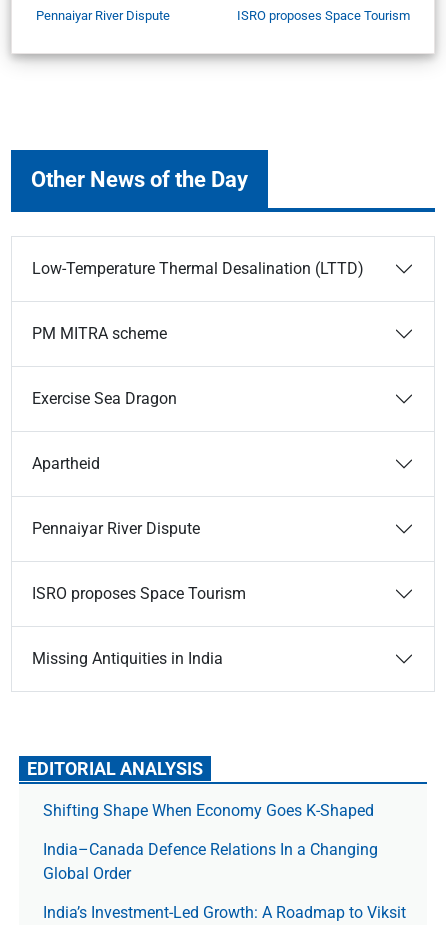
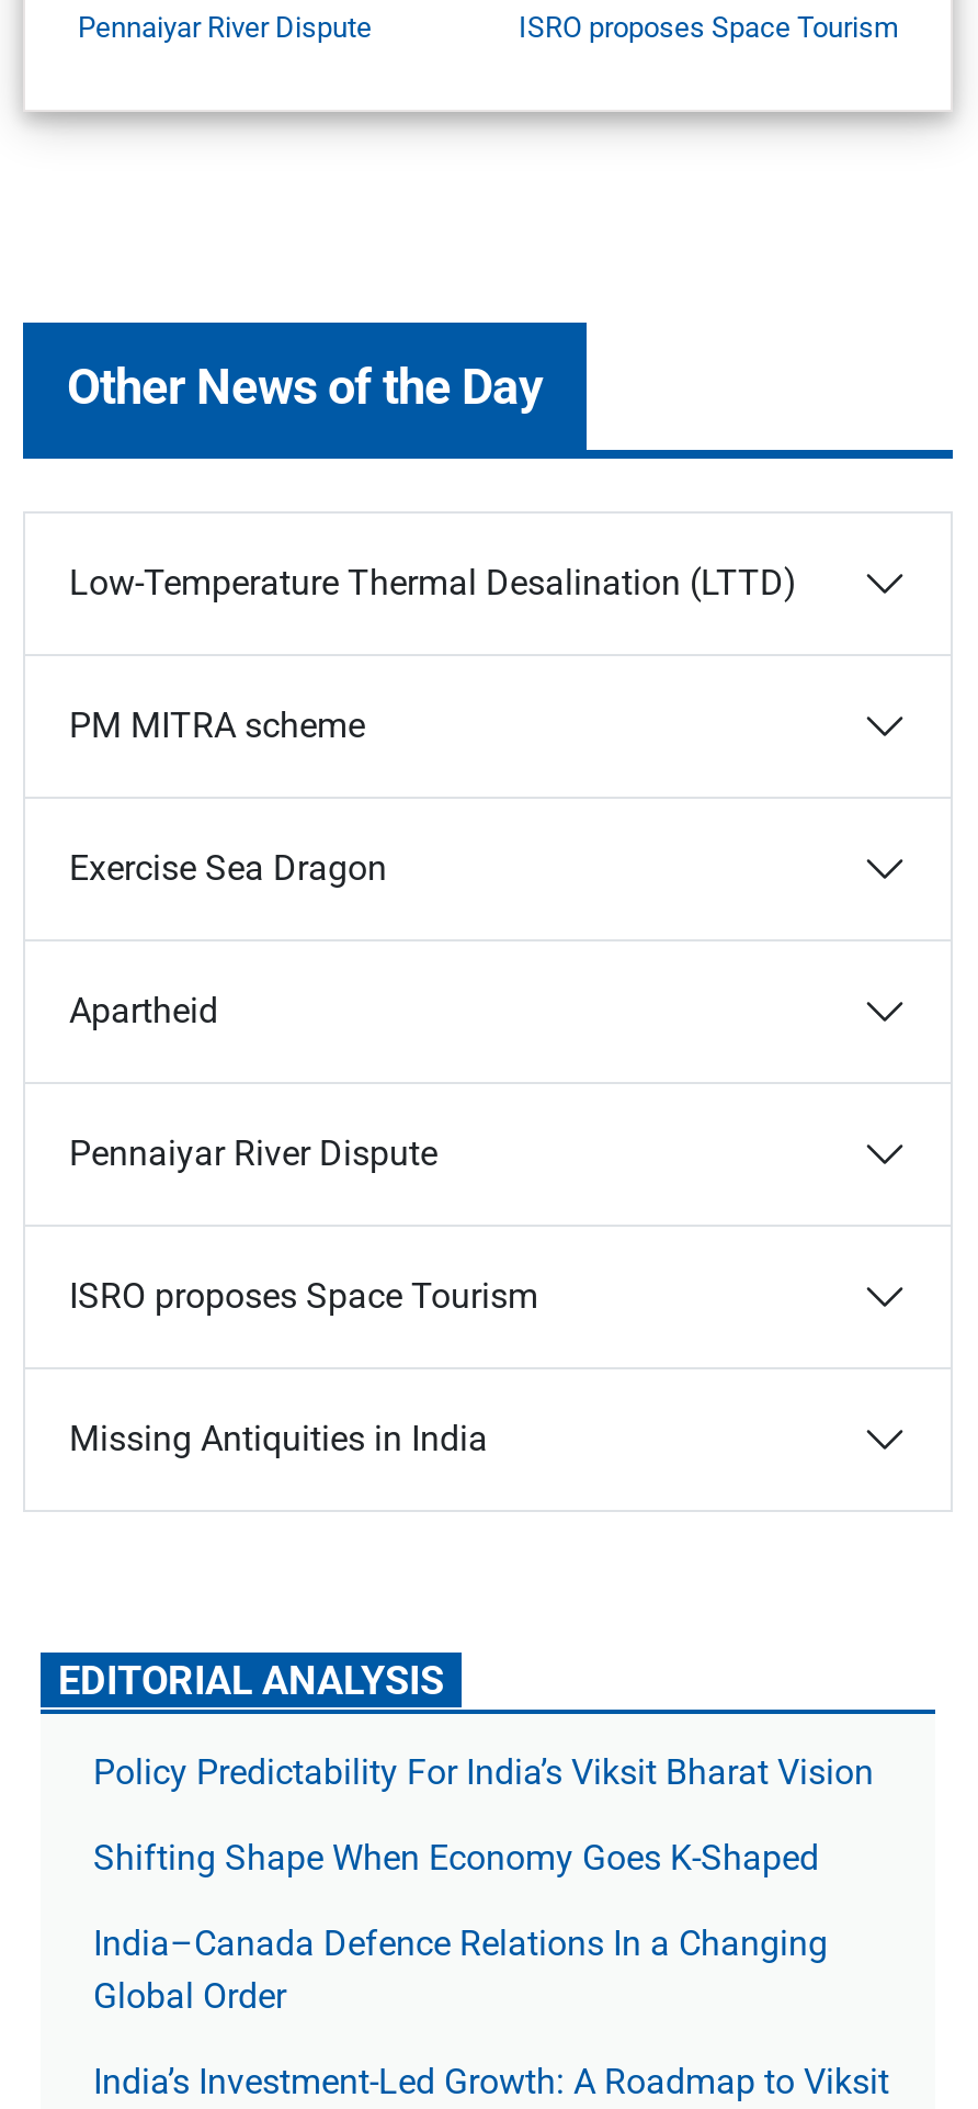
none -> [93,1751,874,1793] Policy Predictability For India’s Viksit Bharat Vision

